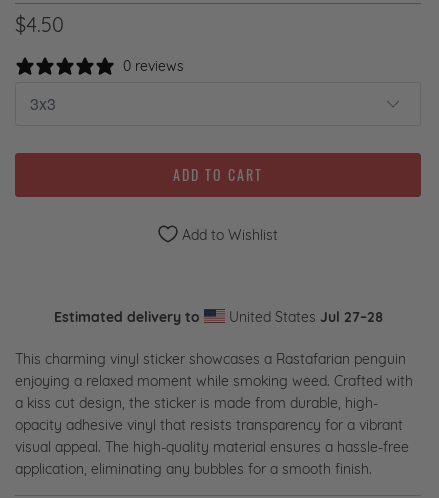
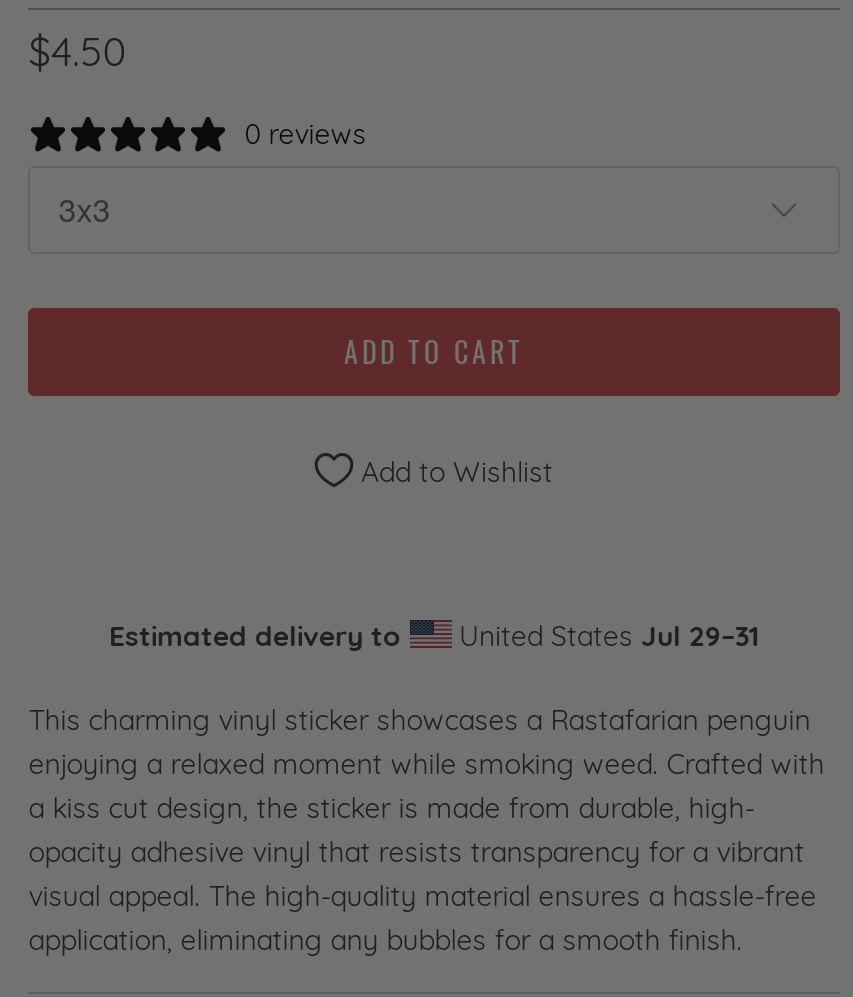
[224,308,382,326] United States Jul 27–28 -> [451,617,759,653] United States Jul 29–31

